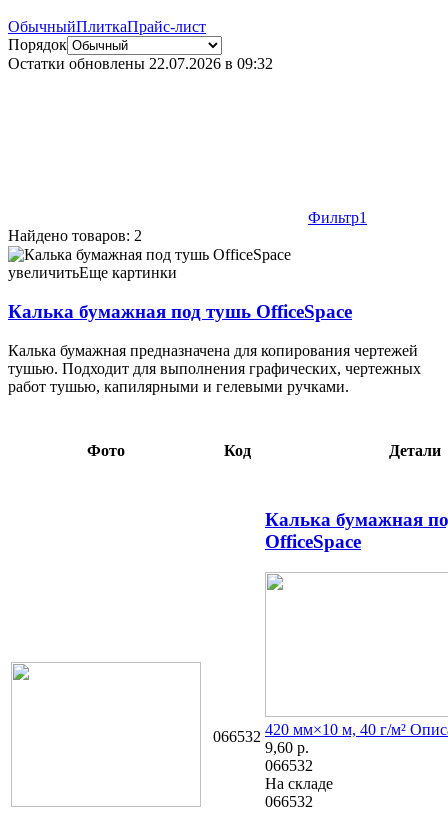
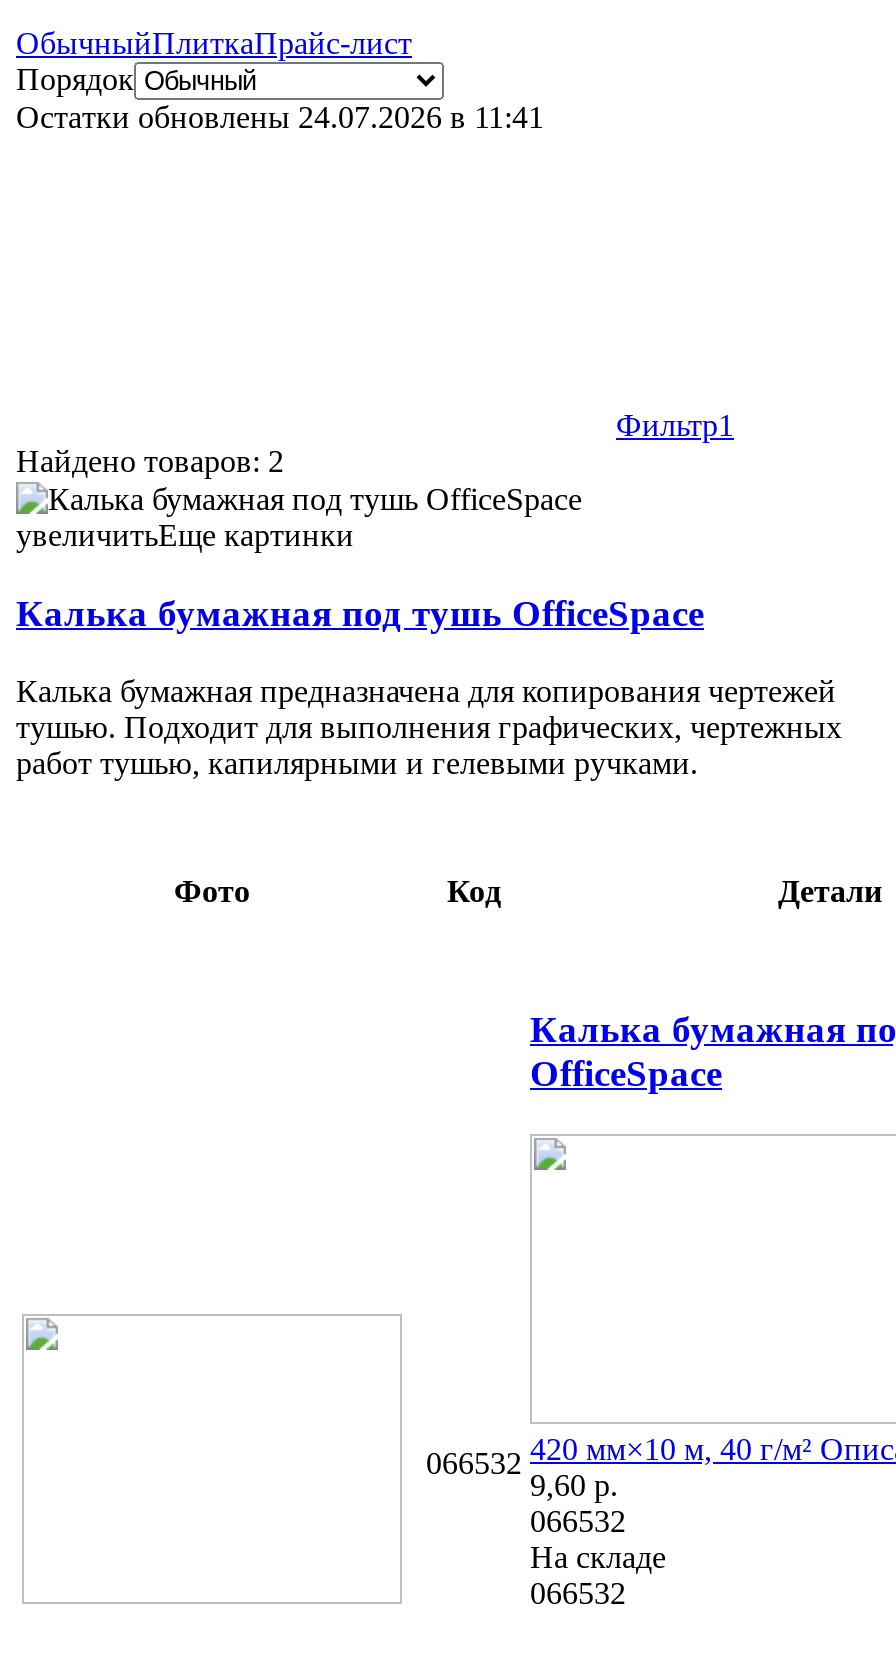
[8,55,273,72] Остатки обновлены22.07.2026 в 09:32 -> [16,101,544,135] Остатки обновлены24.07.2026 в 11:41

